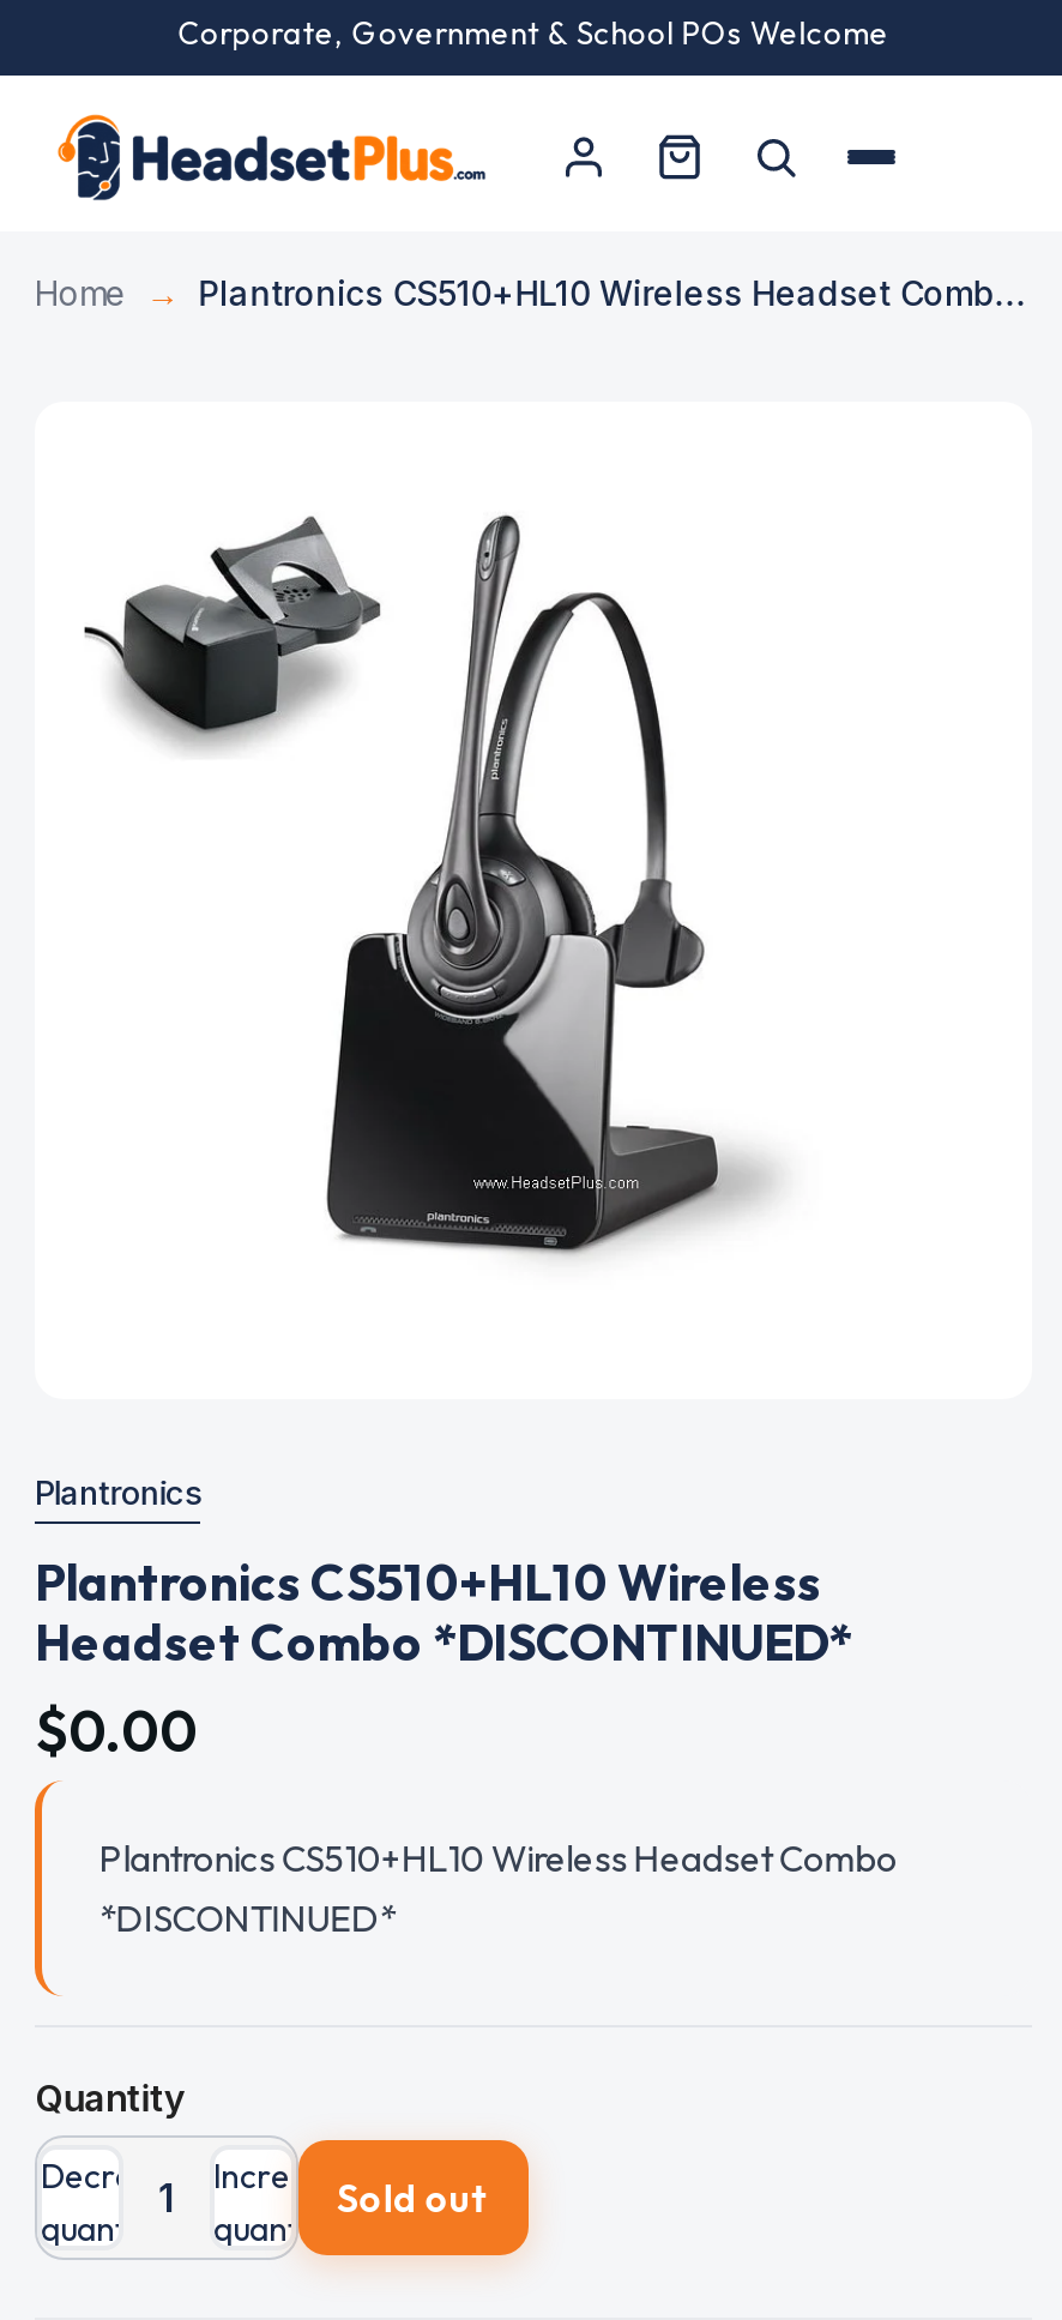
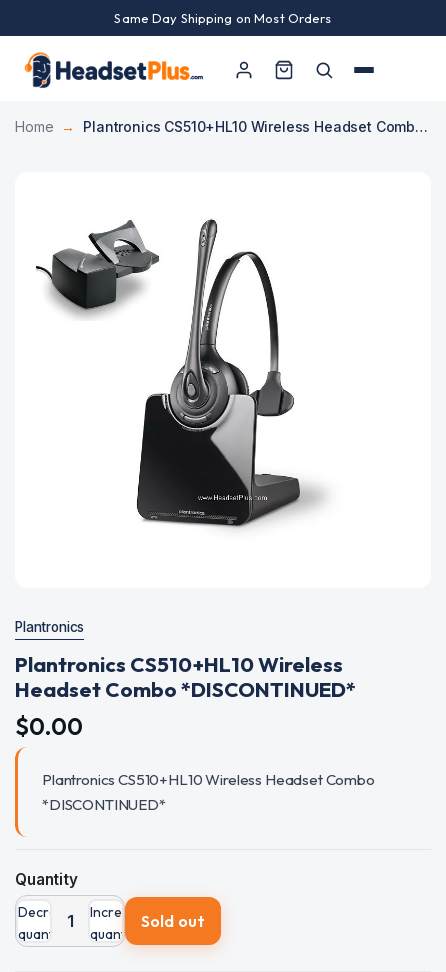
[178,12,889,50] Corporate, Government & School POs Welcome -> [114,9,332,25] Same Day Shipping on Most Orders

